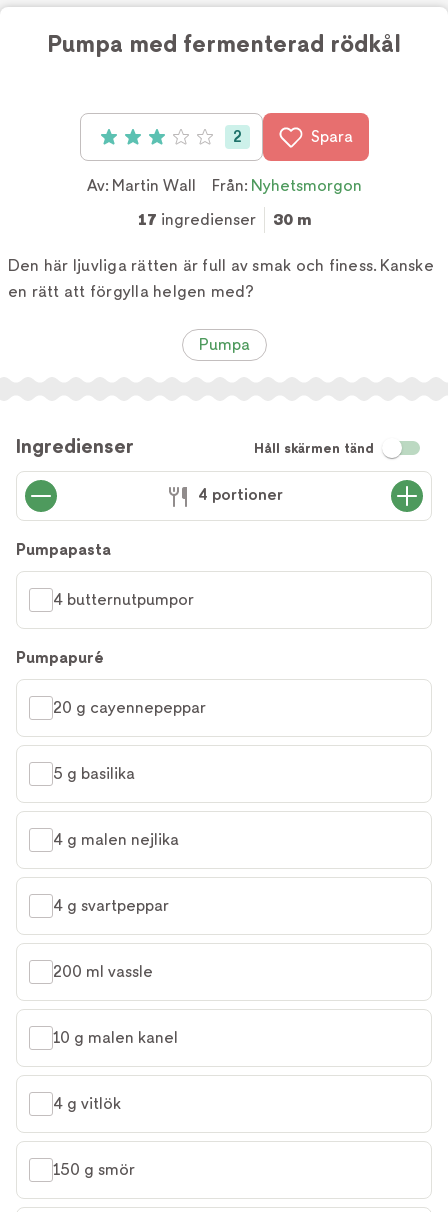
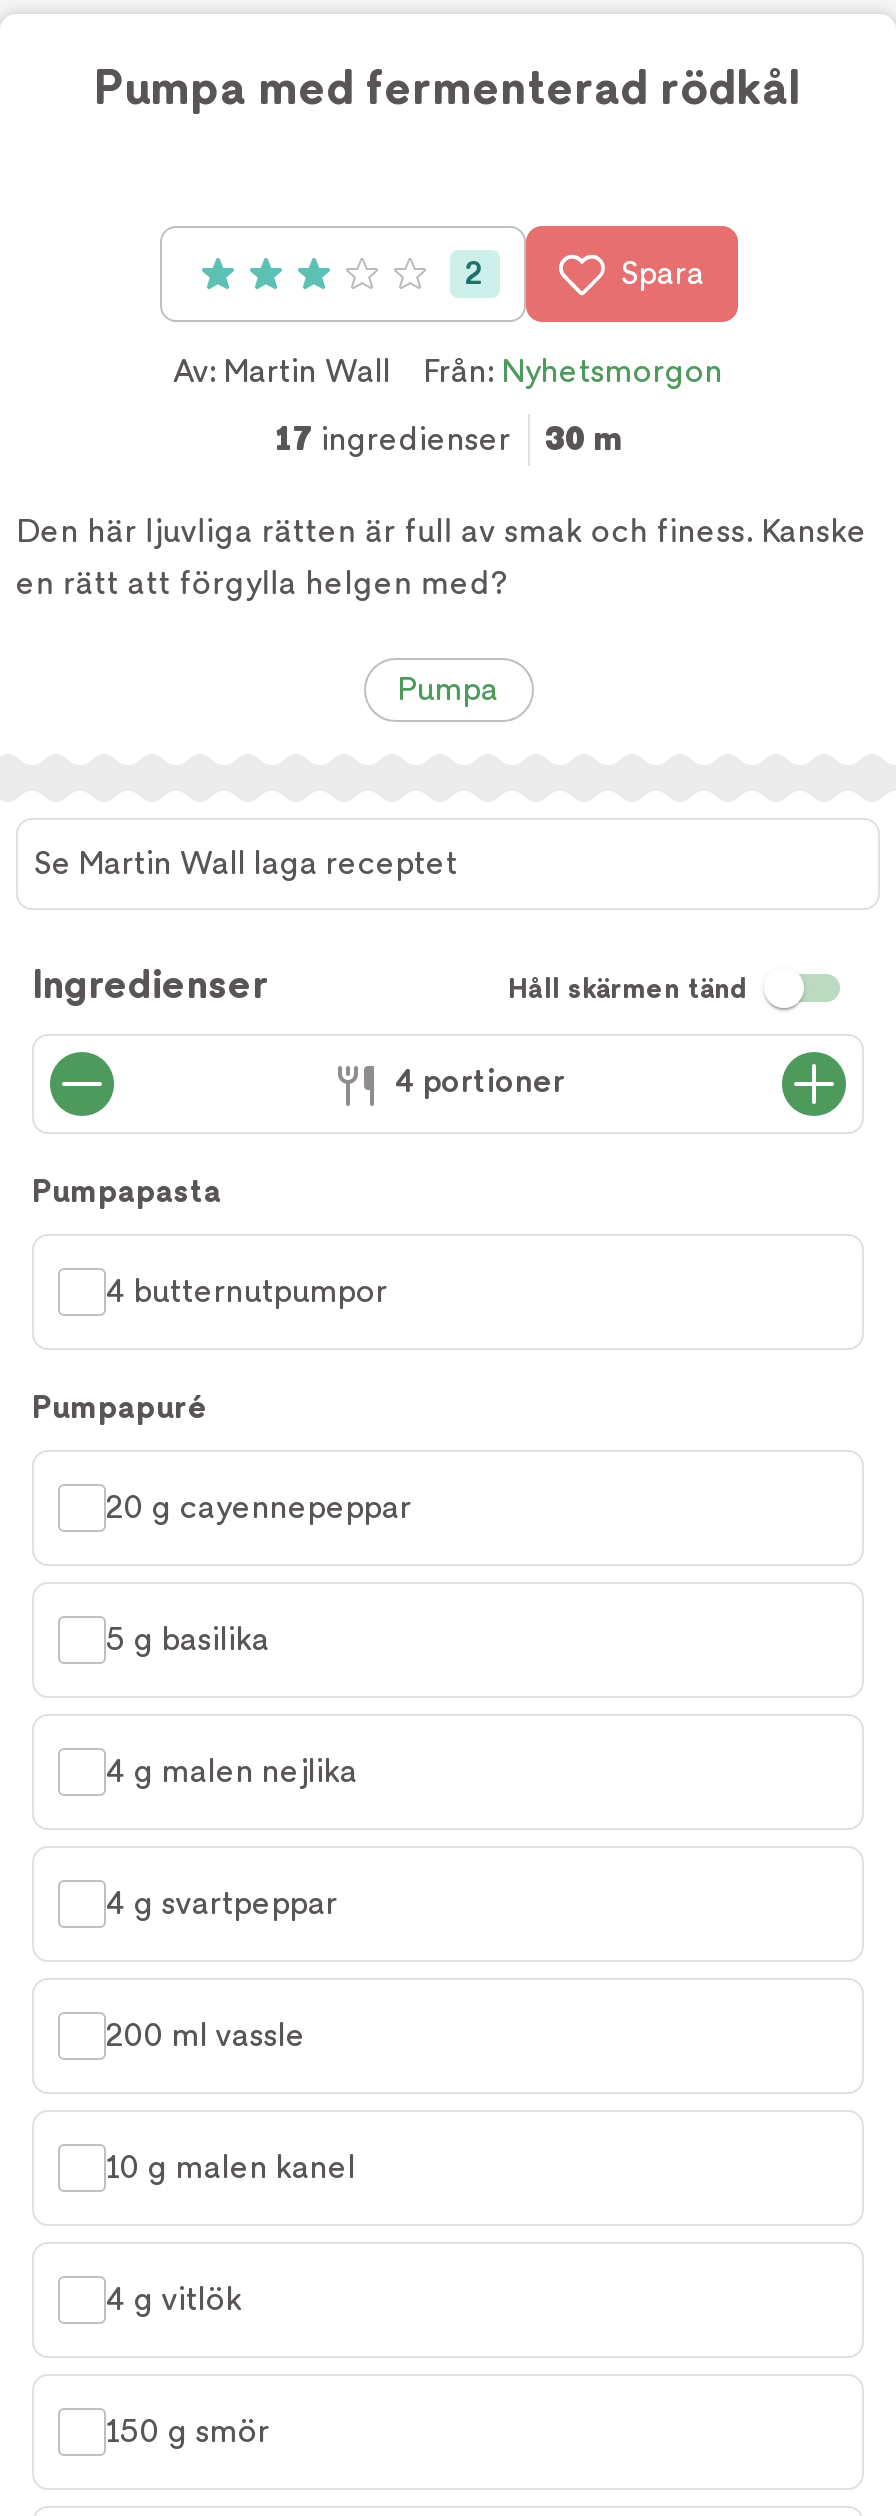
none -> [34,844,458,882] Se Martin Wall laga receptet

